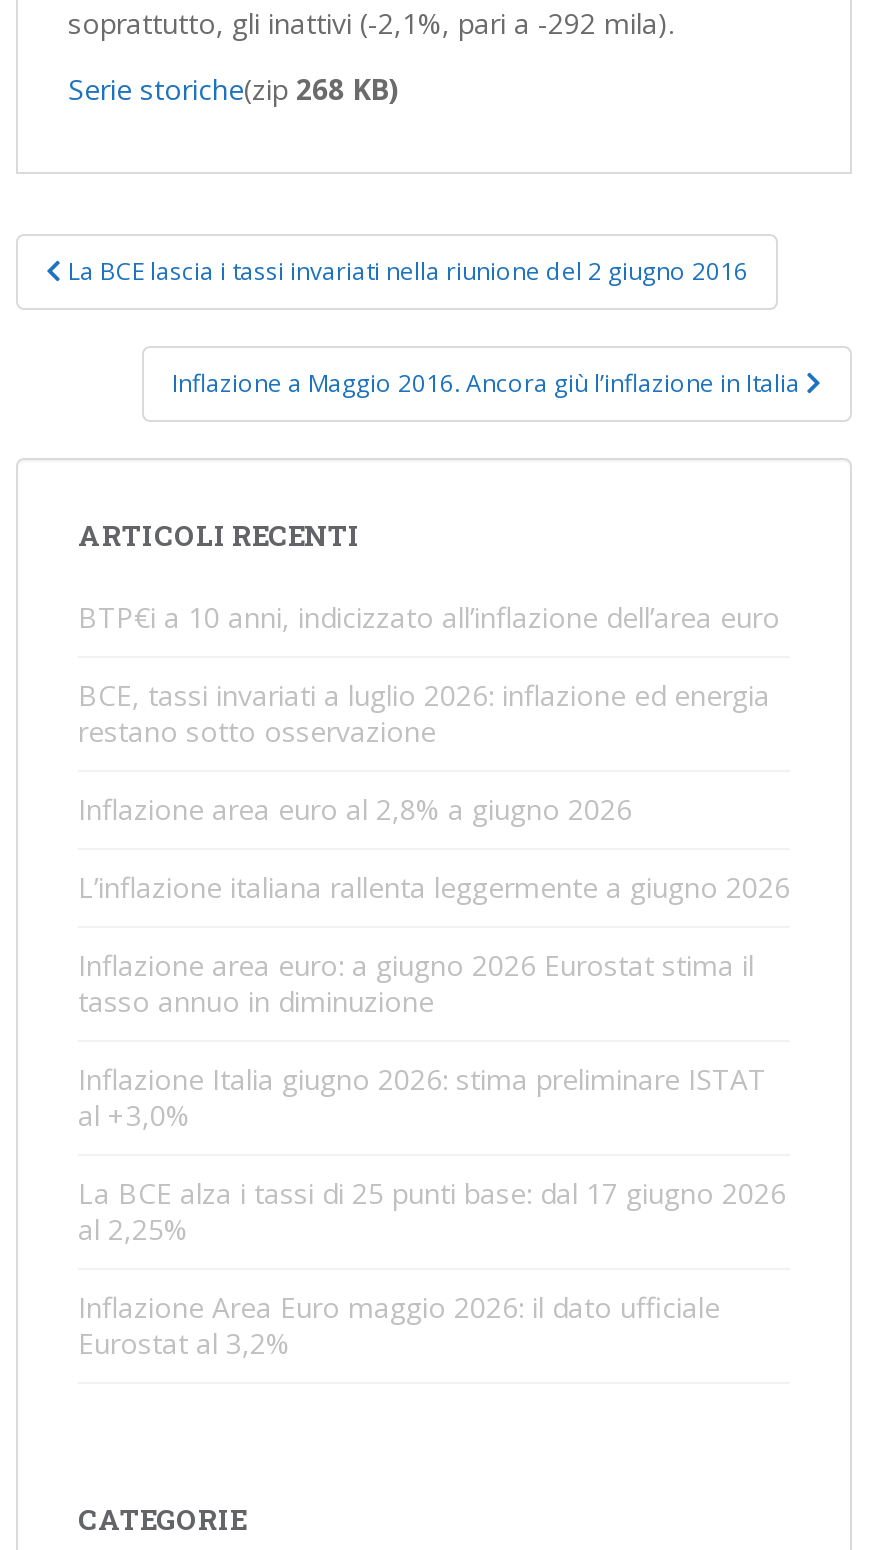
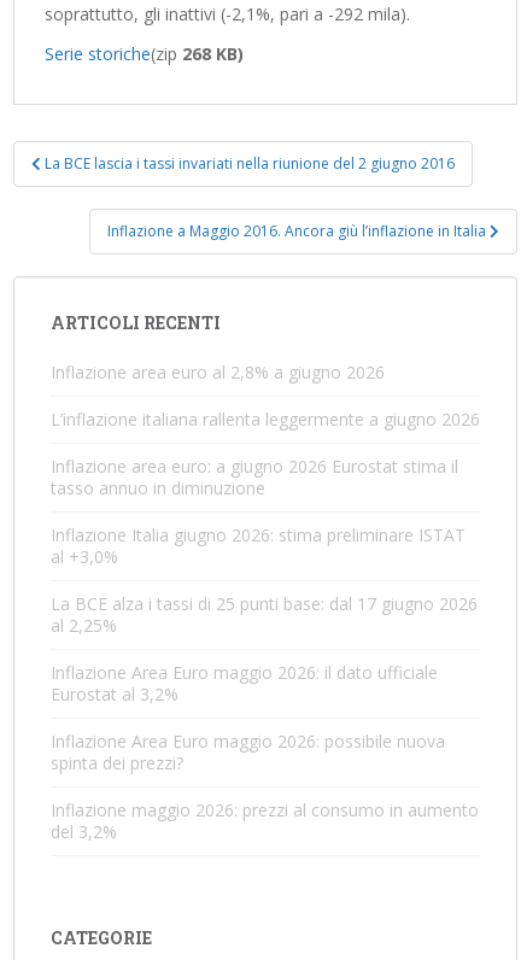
[78,598,780,750] BTP€i a 10 anni, indicizzato all’inflazione dell’area euro | BCE, tassi invariati a luglio 2026: inflazione ed energia | restano sotto osservazione -> none
moved [78,790,790,1362] -> [51,361,480,706]: Inflazione area euro al 2,8% a giugno 2026 | L’inflazione italiana rallenta leggermente a giugno 2026 | Inflazione area euro: a giugno 2026 Eurostat stima il | ... | Inflazione Area Euro maggio 2026: il dato ufficiale | Eurostat al 3,2%
none -> [51,730,479,843] Inflazione Area Euro maggio 2026: possibile nuova | spinta dei prezzi? | Inflazione maggio 2026: prezzi al consumo in aumento | del 3,2%

